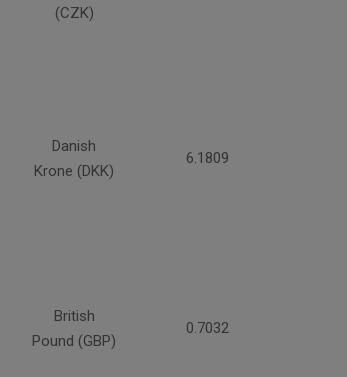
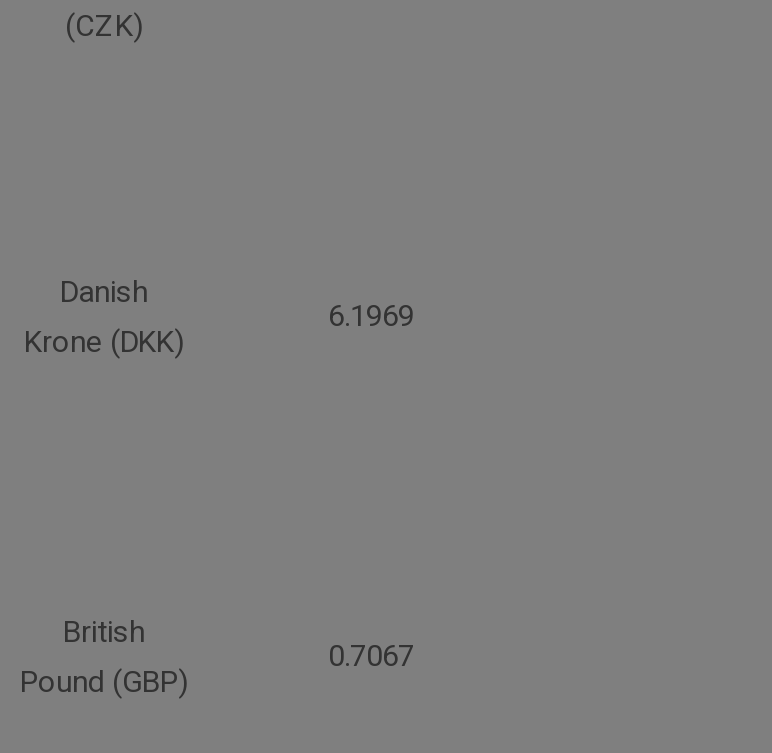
[186,149,229,167] 6.1809 -> [328,298,414,334] 6.1969
[186,319,229,337] 0.7032 -> [328,638,414,674] 0.7067

